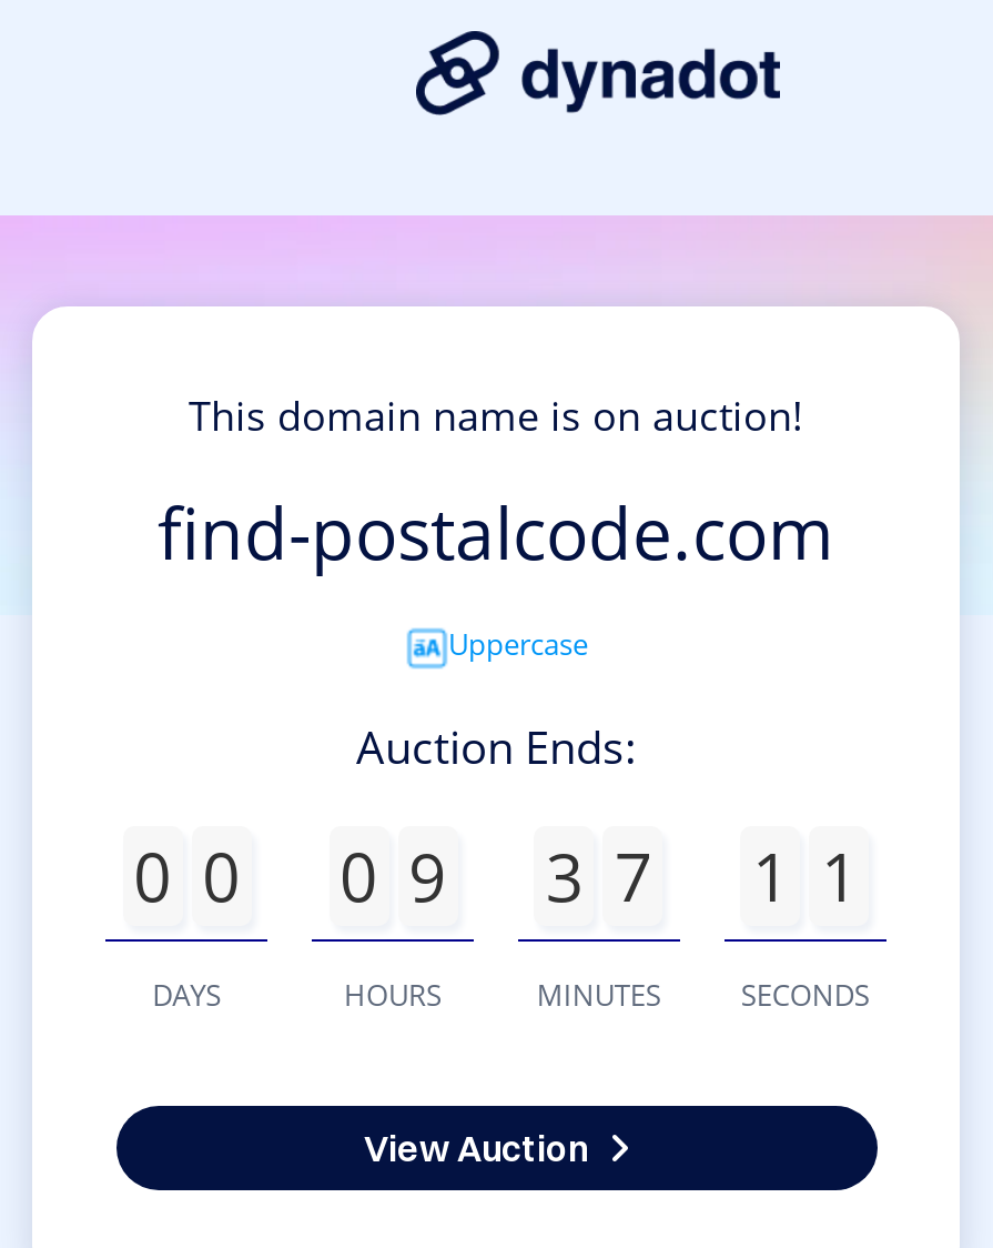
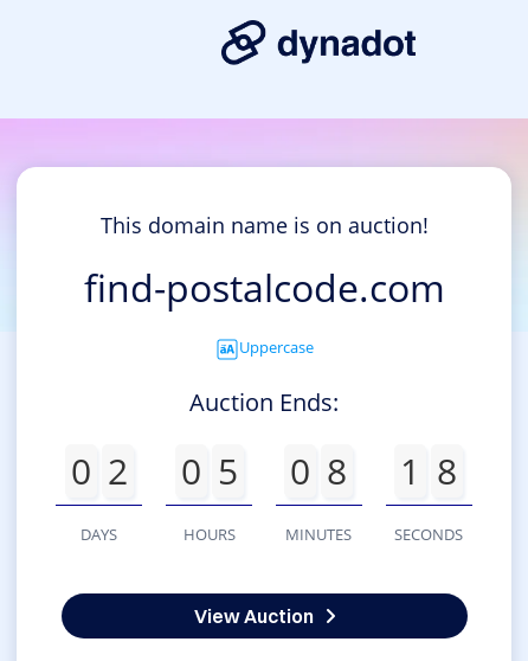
[133,831,240,922] 0 0 -> [71,447,127,495] 0 2
[340,831,446,922] 0 9 -> [181,447,237,495] 0 5
[546,831,652,922] 3 7 -> [291,447,347,495] 0 8
[752,831,858,922] 1 1 -> [400,447,457,495] 1 8

